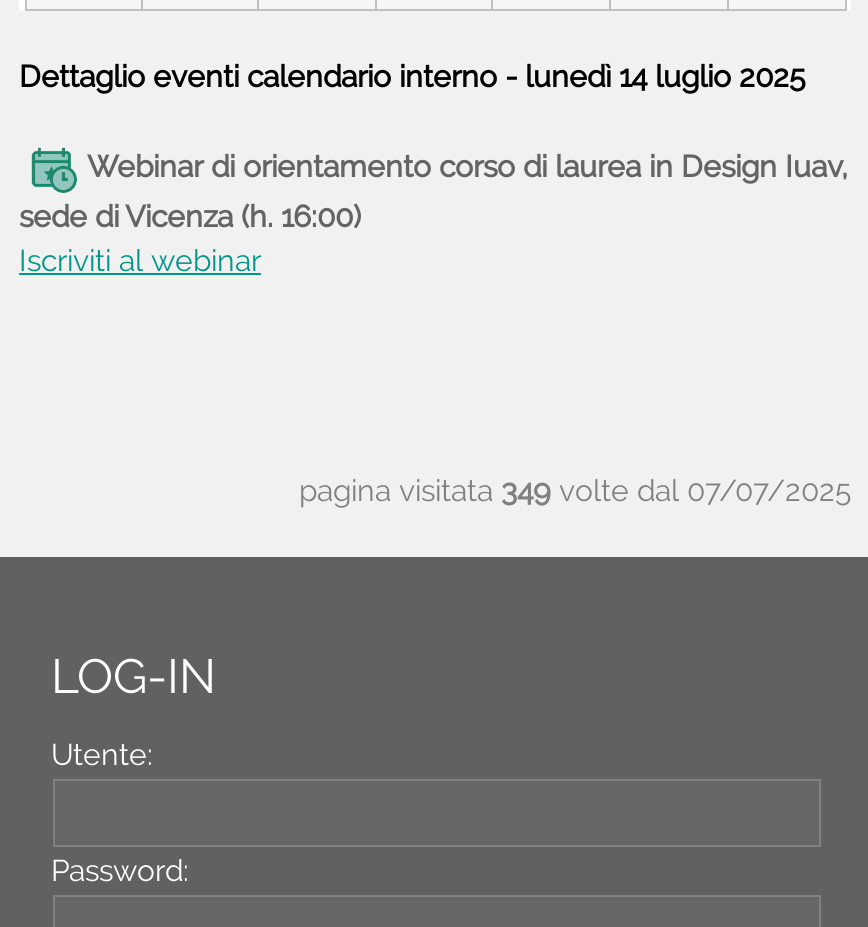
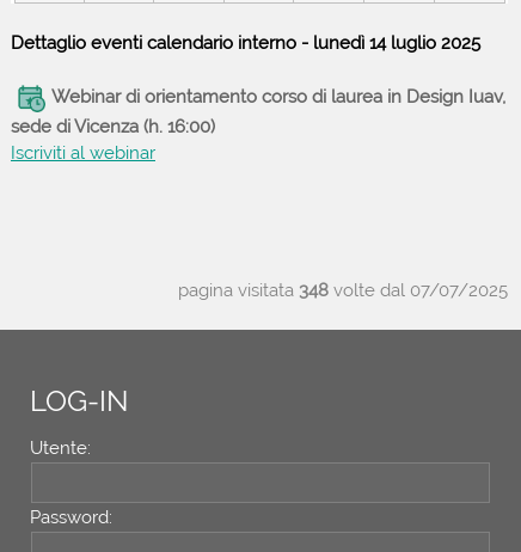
[299,473,851,509] pagina visitata 349 volte dal 07/07/2025 -> [178,280,508,301] pagina visitata 348 volte dal 07/07/2025

